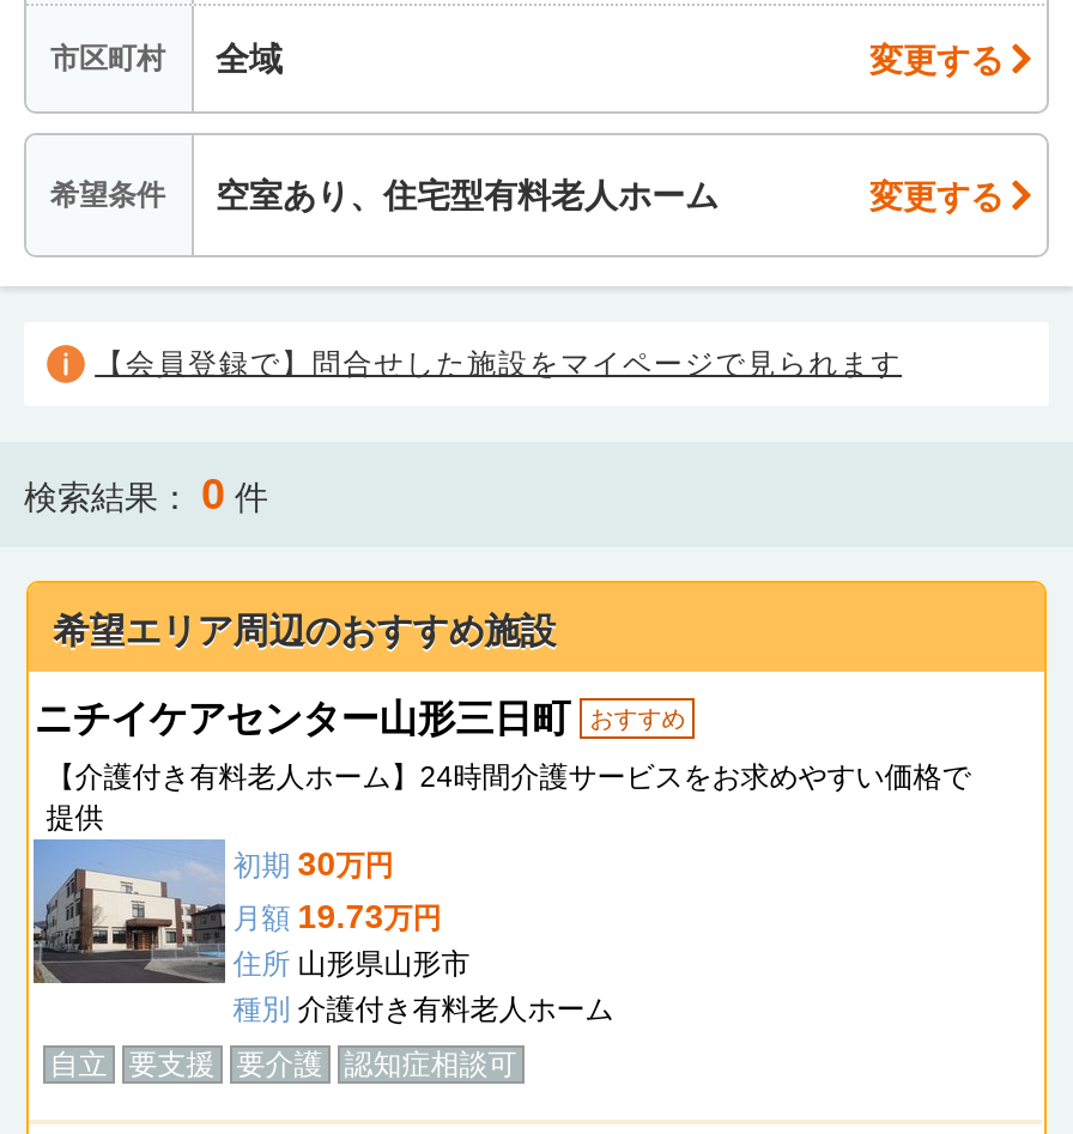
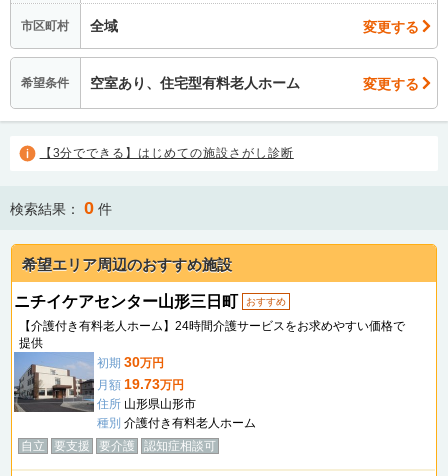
[95,347,902,381] 【会員登録で】問合せした施設をマイページで見られます -> [40,146,294,160] 【3分でできる】はじめての施設さがし診断

